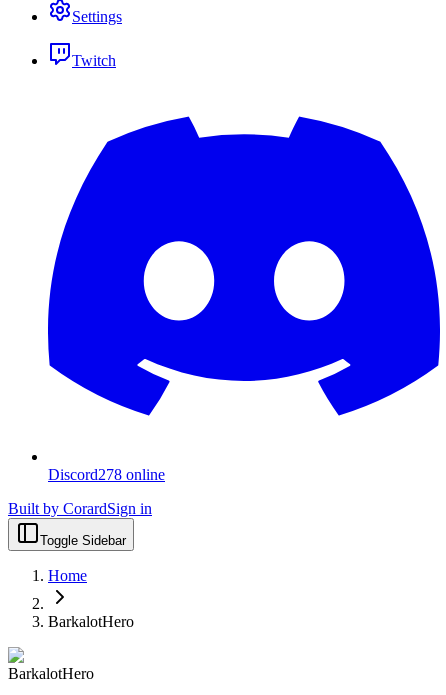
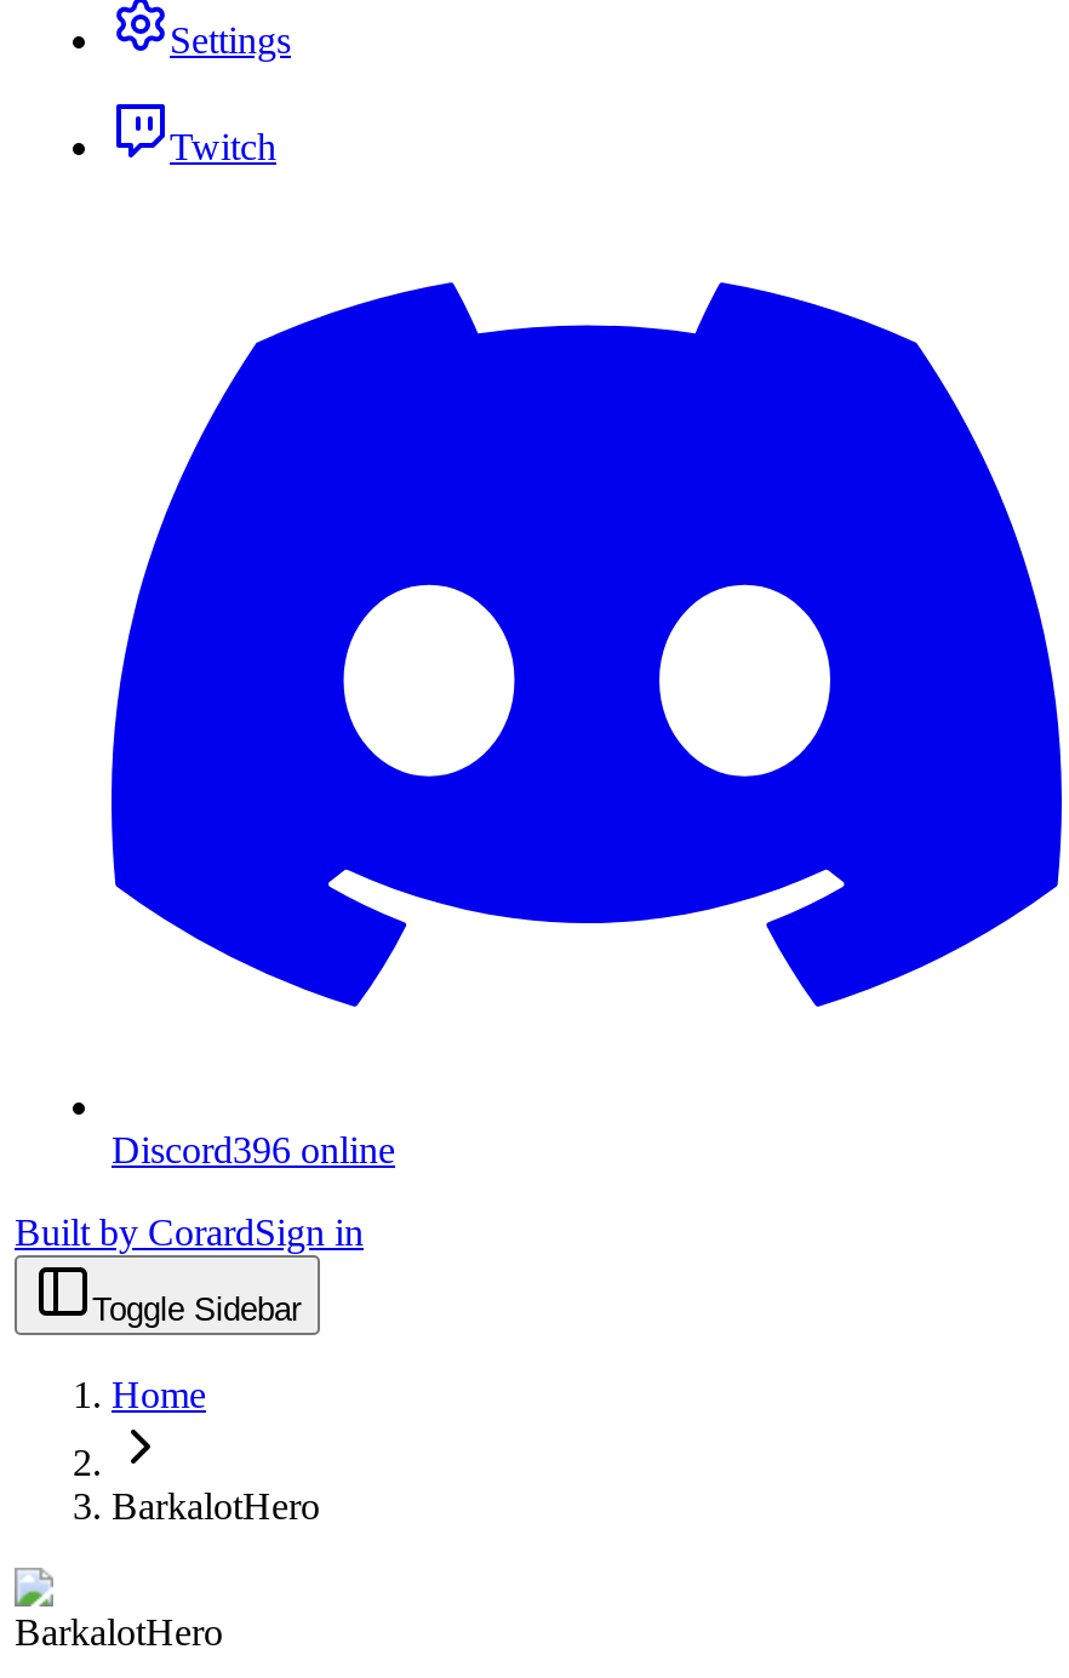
[48,466,165,483] Discord278 online -> [112,1129,395,1170] Discord396 online

